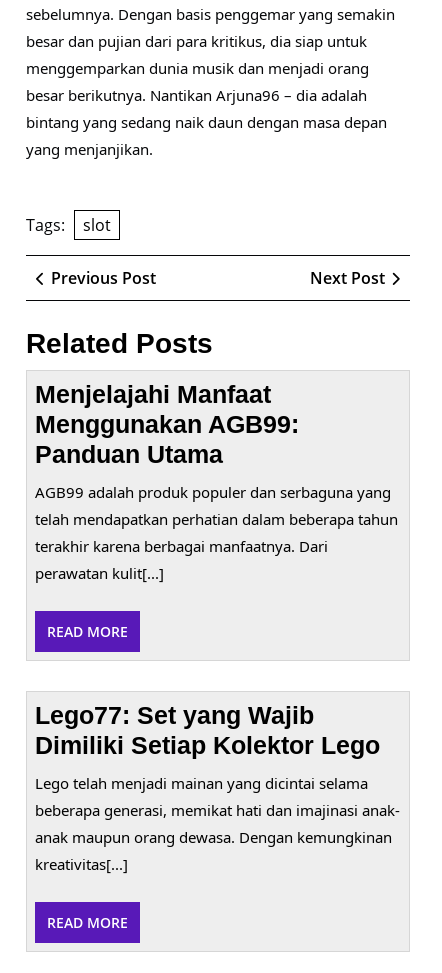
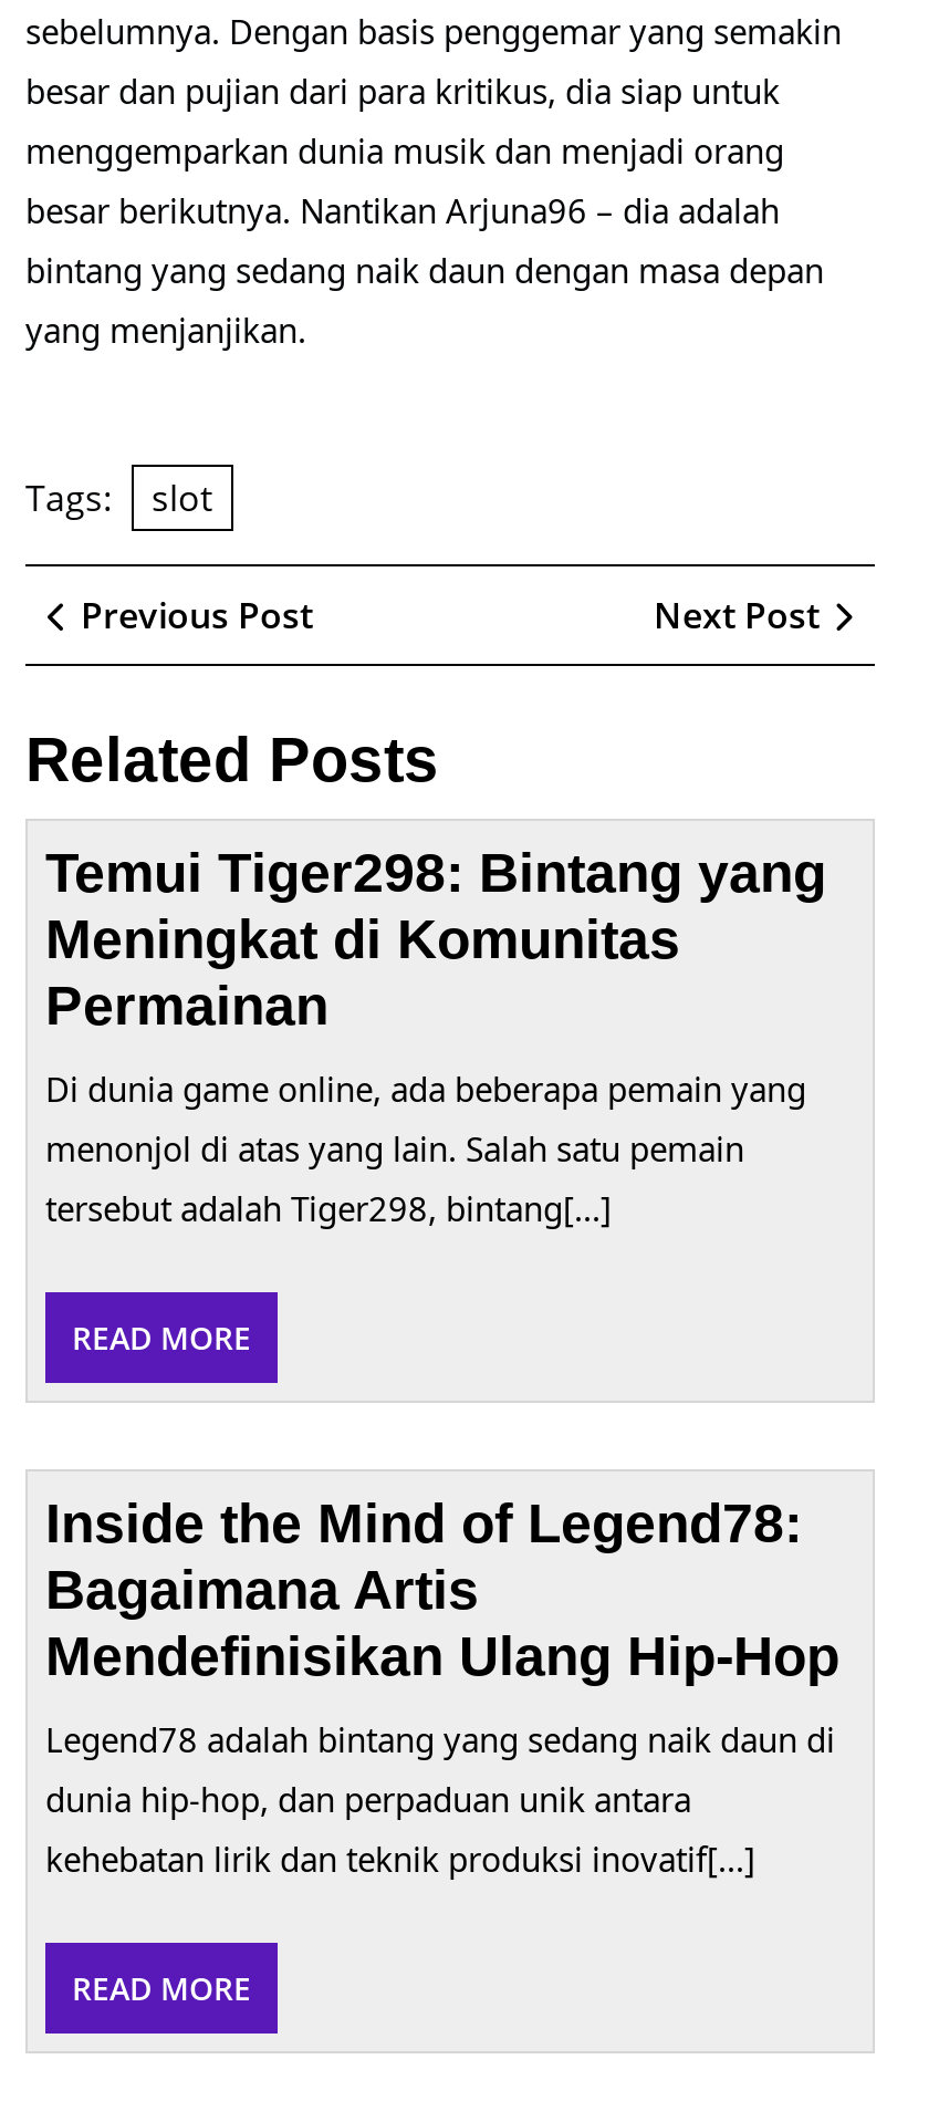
[35,380,299,468] Menjelajahi Manfaat | Menggunakan AGB99: | Panduan Utama -> [45,841,826,1036] Temui Tiger298: Bintang yang | Meningkat di Komunitas | Permainan
[35,482,398,583] AGB99 adalah produk populer dan serbaguna yang | telah mendapatkan perhatian dalam beberapa tahun | terakhir karena berbagai manfaatnya. Dari | perawatan kulit[...] -> [45,1067,806,1230] Di dunia game online, ada beberapa pemain yang | menonjol di atas yang lain. Salah satu pemain | tersebut adalah Tiger298, bintang[...]
[35,701,380,759] Lego77: Set yang Wajib | Dimiliki Setiap Kolektor Lego -> [45,1491,839,1686] Inside the Mind of Legend78: | Bagaimana Artis | Mendefinisikan Ulang Hip-Hop
[35,773,400,874] Lego telah menjadi mainan yang dicintai selama | beberapa generasi, memikat hati dan imajinasi anak- | anak maupun orang dewasa. Dengan kemungkinan | kreativitas[...] -> [45,1717,835,1881] Legend78 adalah bintang yang sedang naik daun di | dunia hip-hop, dan perpaduan unik antara | kehebatan lirik dan teknik produksi inovatif[...]

